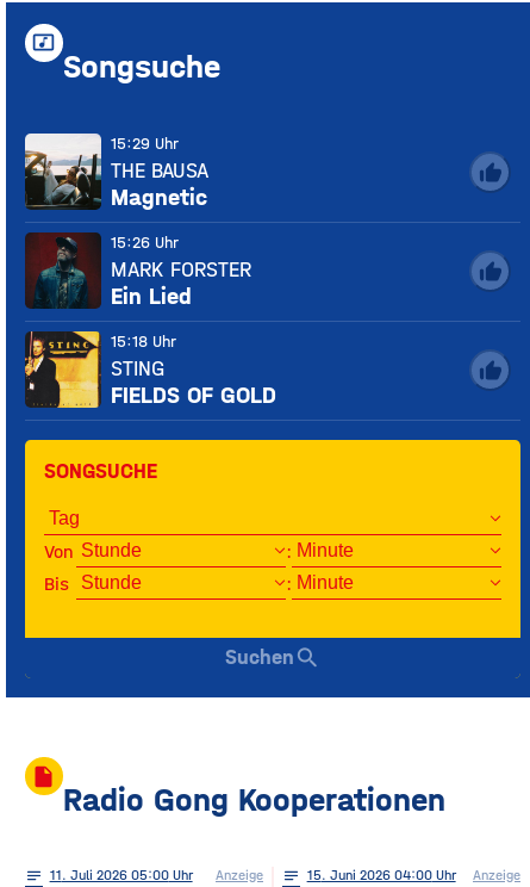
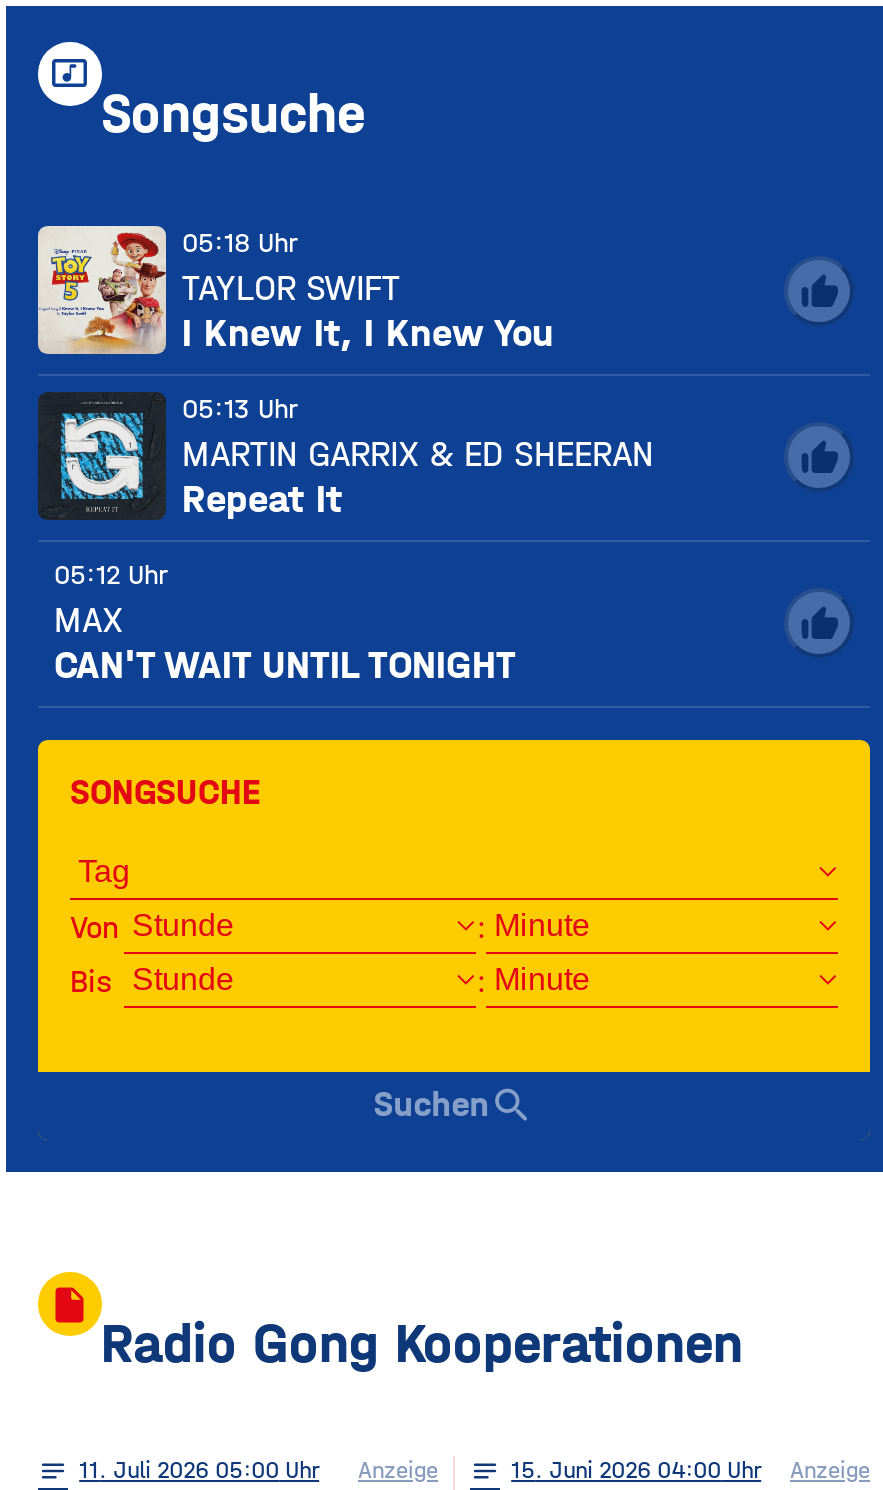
[24,133,208,211] [image] | 15:29 Uhr | THE BAUSA | Magnetic -> [36,225,554,356] [image] | 05:18 Uhr | TAYLOR SWIFT | I Knew It, I Knew You
[29,232,251,310] [image] | 15:26 Uhr | MARK FORSTER | Ein Lied -> [44,391,654,521] [image] | 05:13 Uhr | MARTIN GARRIX & ED SHEERAN | Repeat It
[111,331,276,409] 15:18 Uhr | STING | FIELDS OF GOLD -> [54,557,516,687] 05:12 Uhr | MAX | CAN'T WAIT UNTIL TONIGHT

